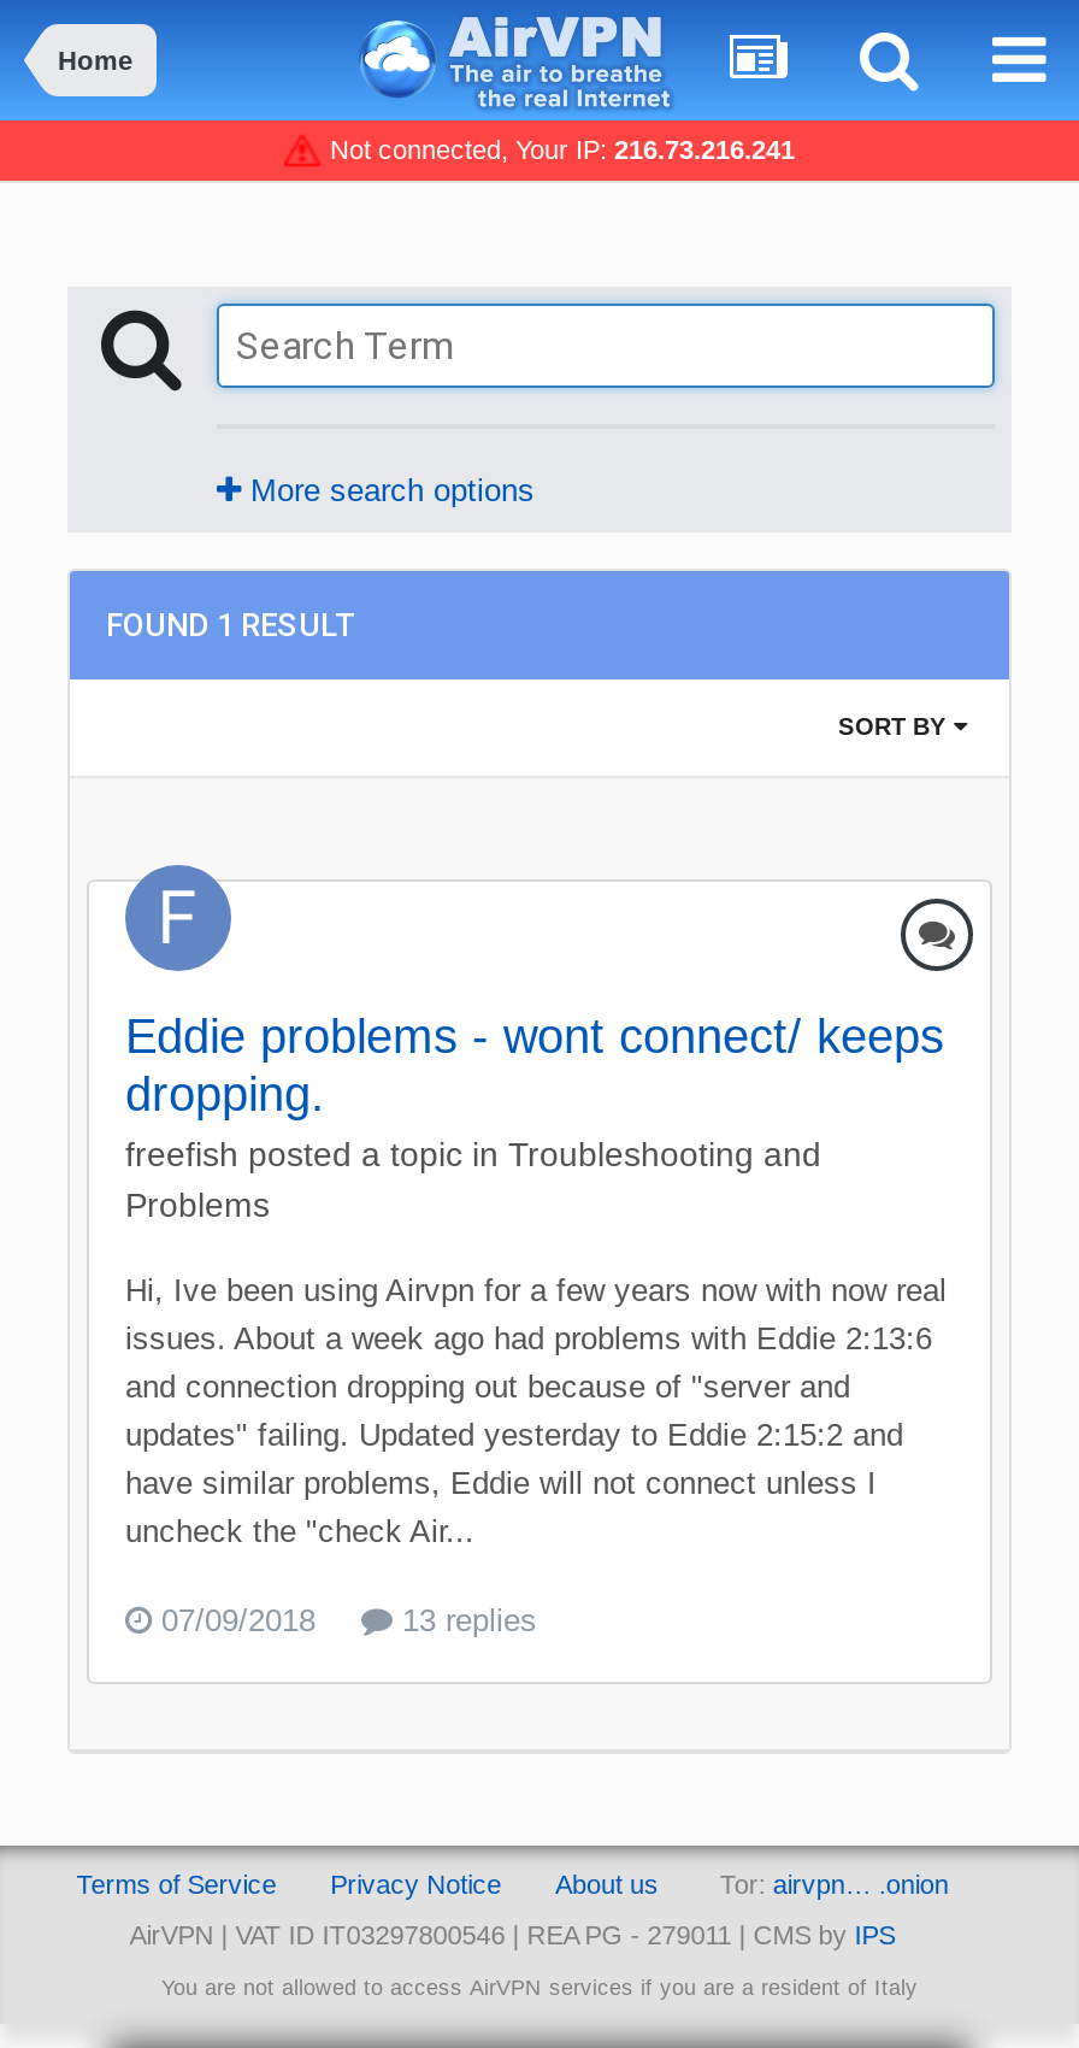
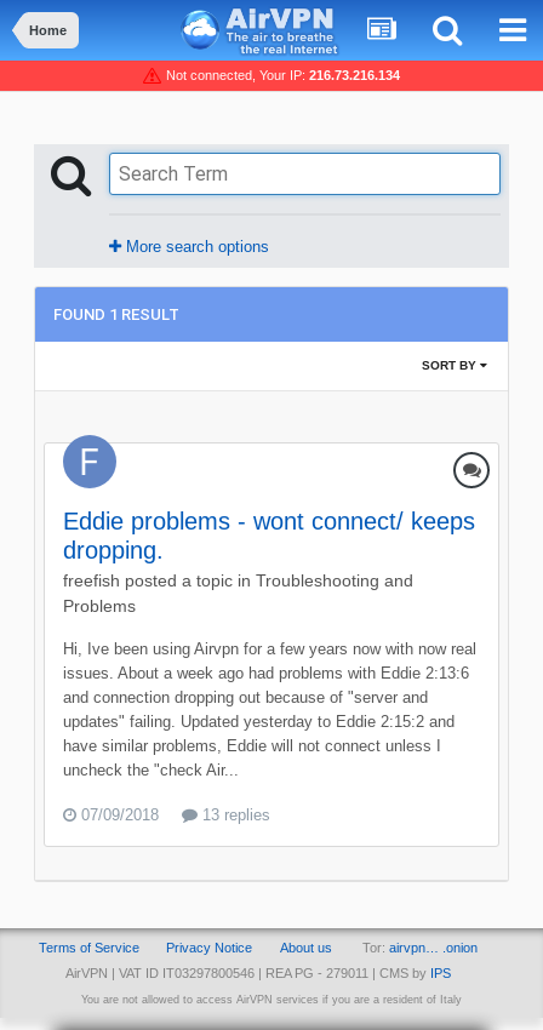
[323,135,795,164] Not connected, Your IP: 216.73.216.241 -> [162,68,400,83] Not connected, Your IP: 216.73.216.134

